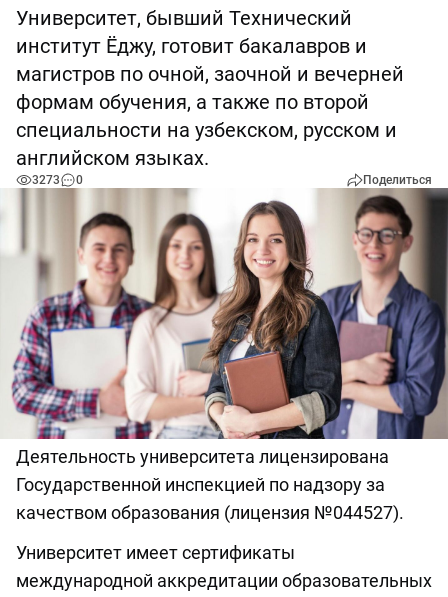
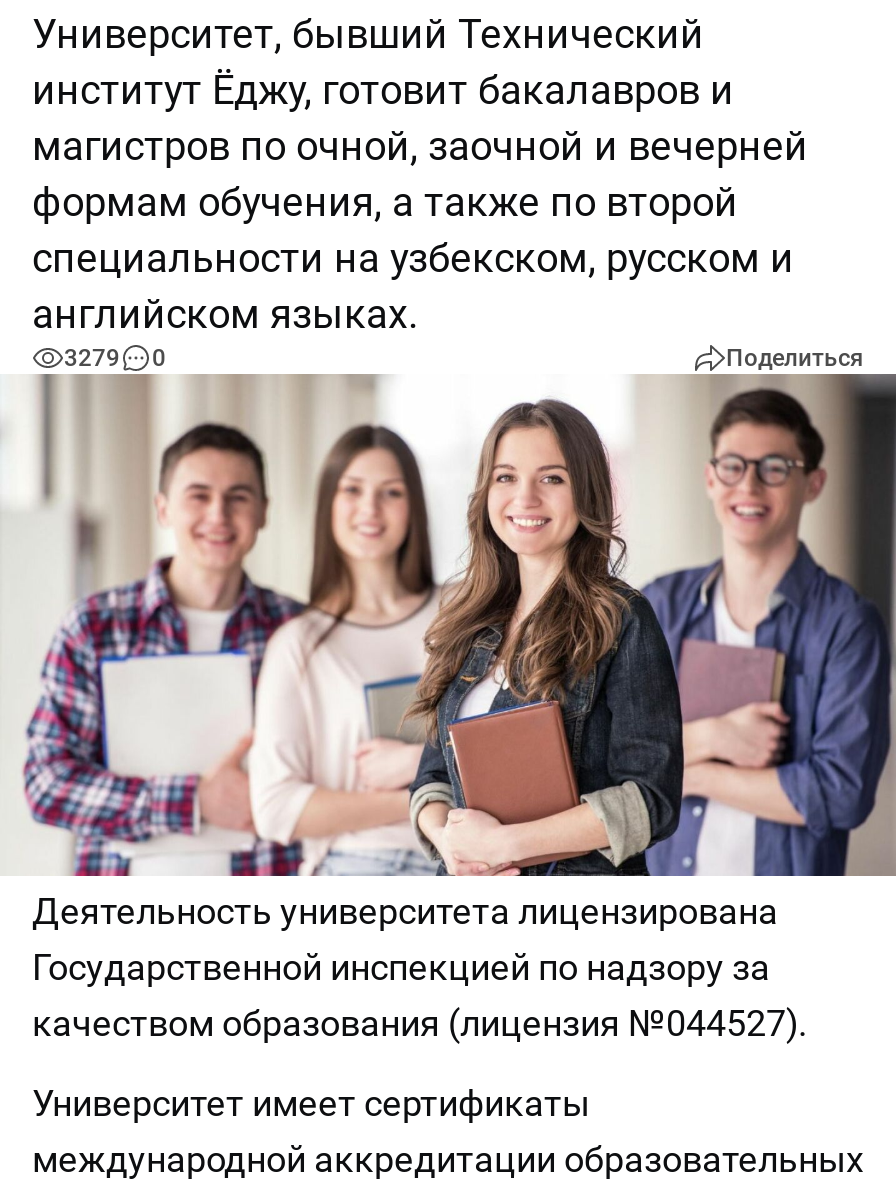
[32,173,83,187] 3273 0 -> [64,344,166,372] 3279 0

